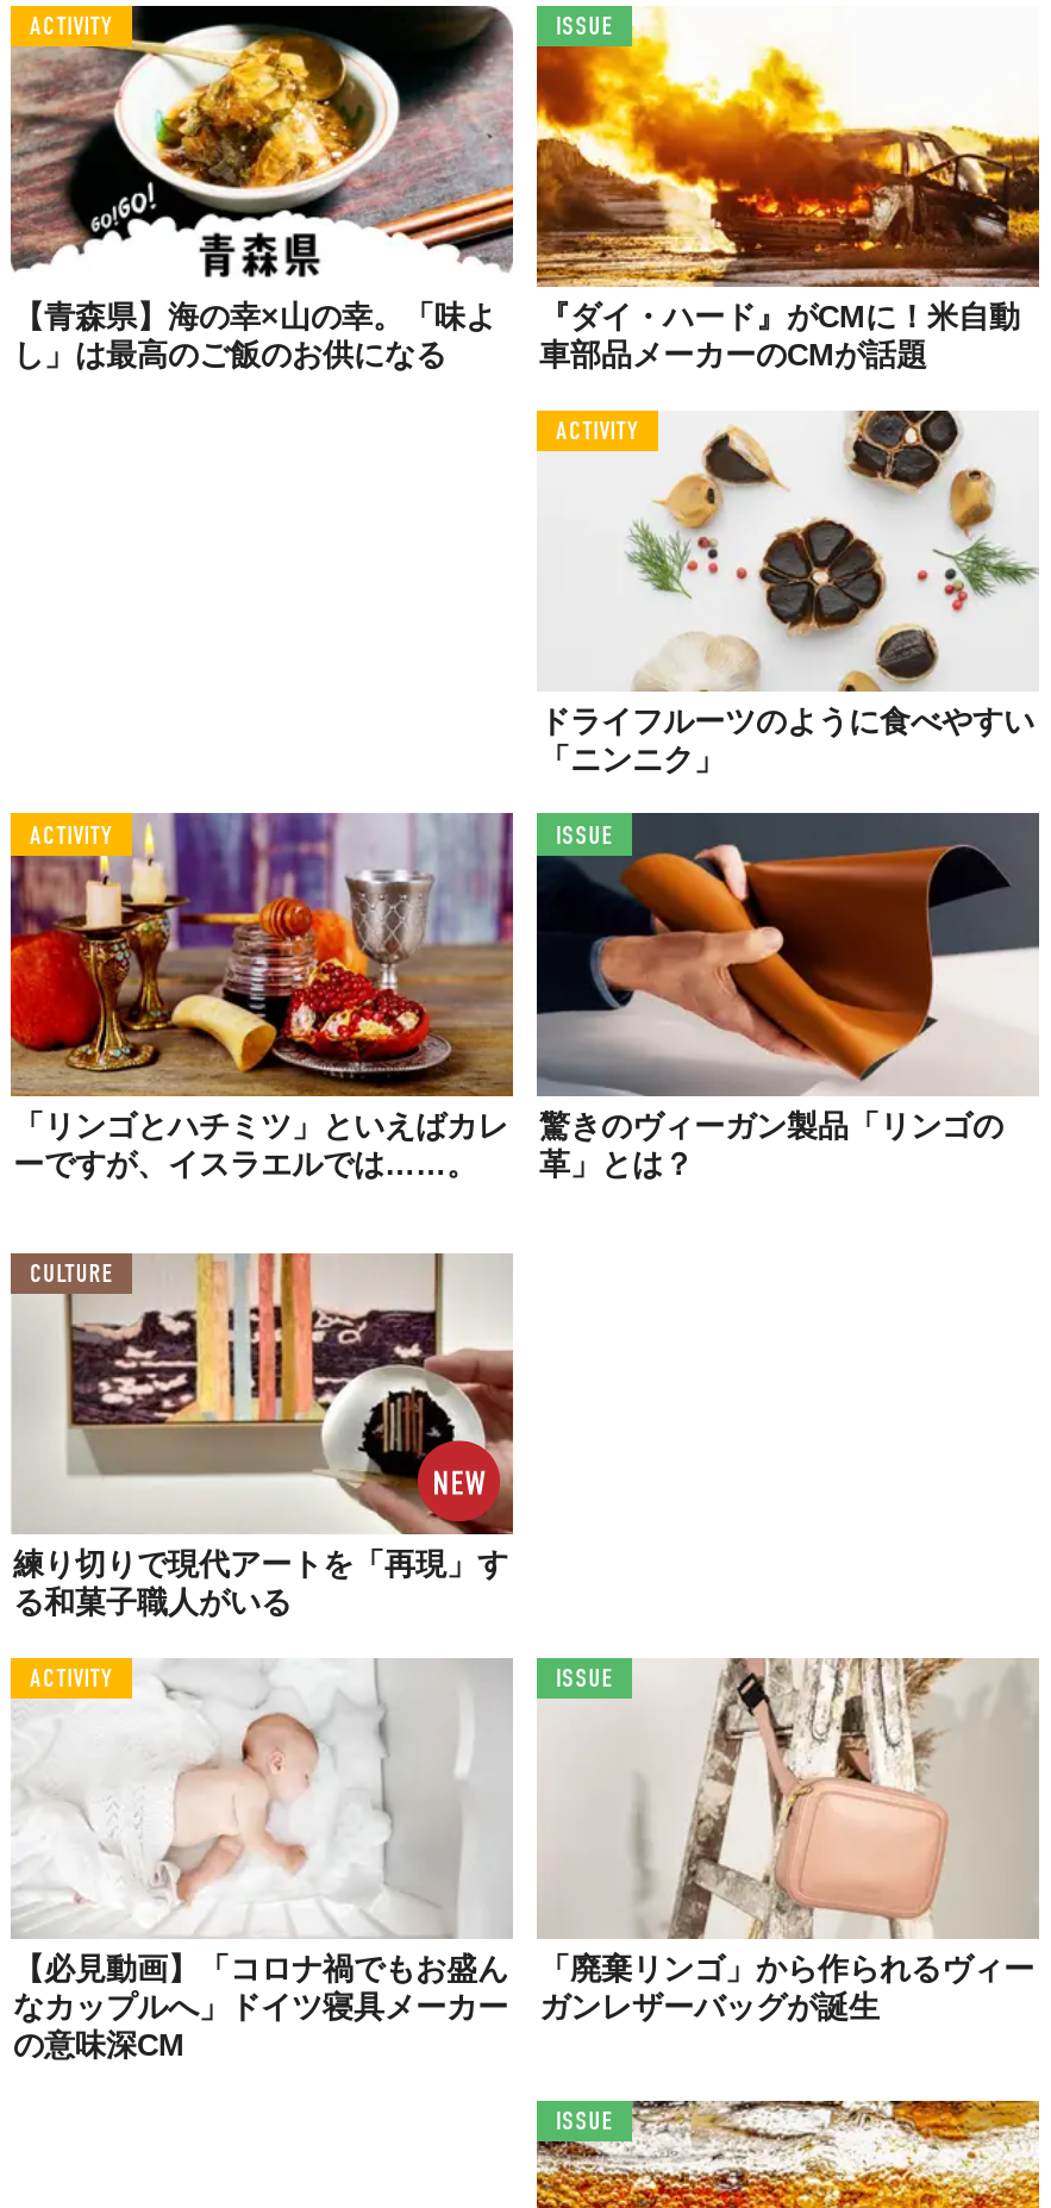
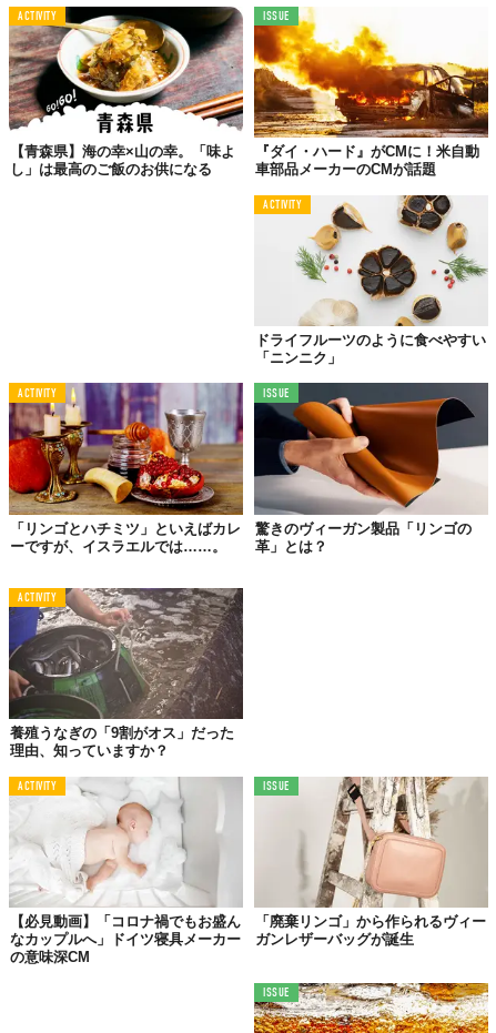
[11,1251,515,1530] [image] | CULTURE -> [8,587,244,717] [image] | ACTIVITY
[13,1547,508,1621] 練り切りで現代アートを「再現」す | る和菓子職人がいる -> [10,725,234,759] 養殖うなぎの「9割がオス」だった | 理由、知っていますか？

